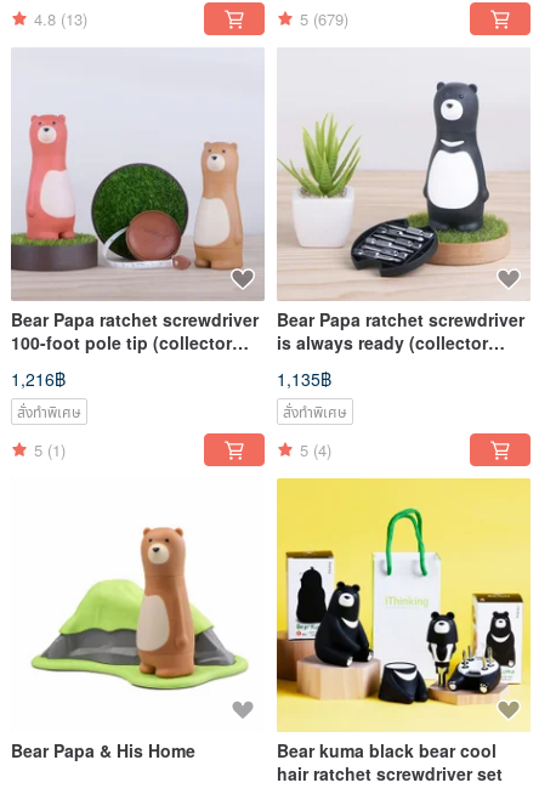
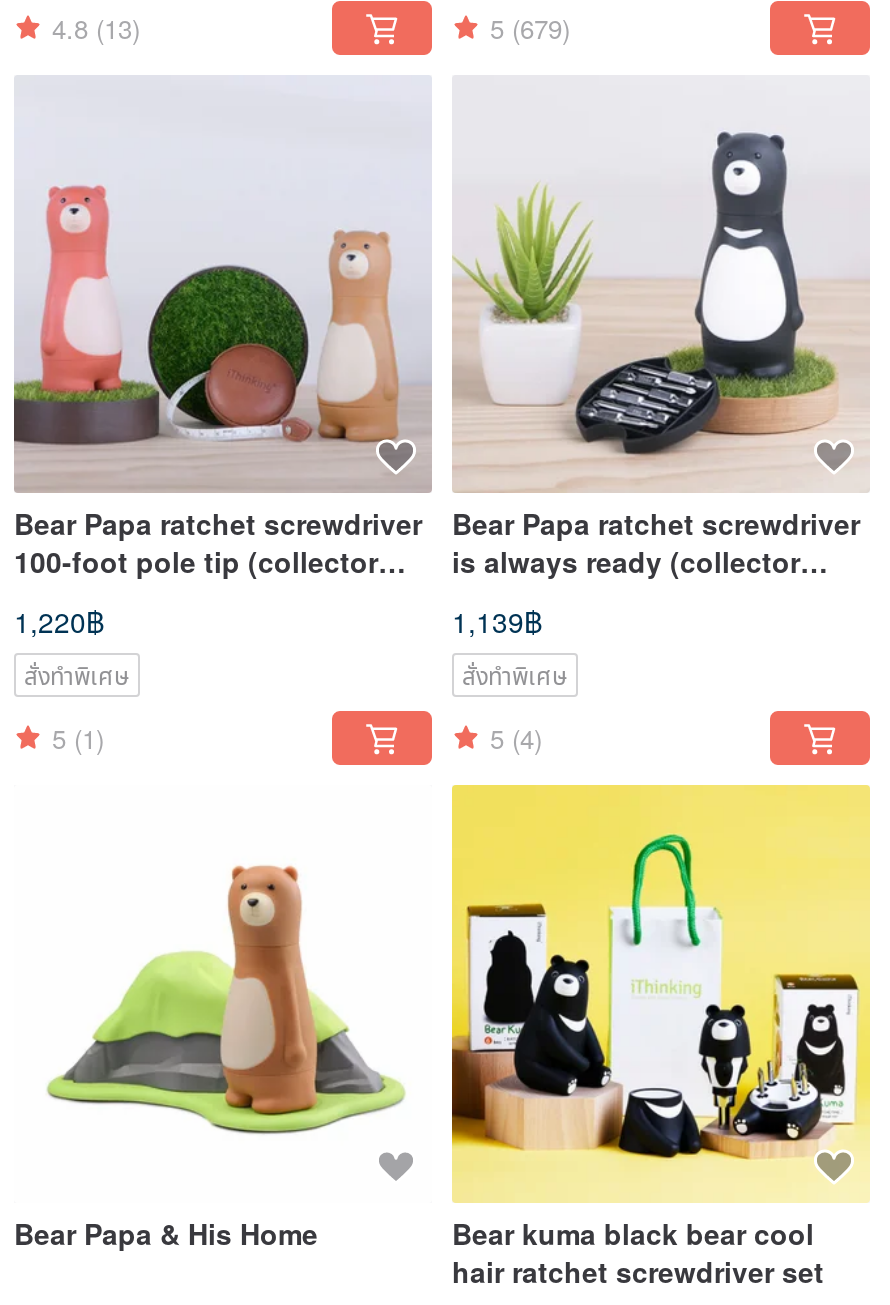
[11,367,66,391] 1,216฿ -> [14,601,104,641] 1,220฿
[277,367,331,391] 1,135฿ -> [452,601,542,641] 1,139฿

